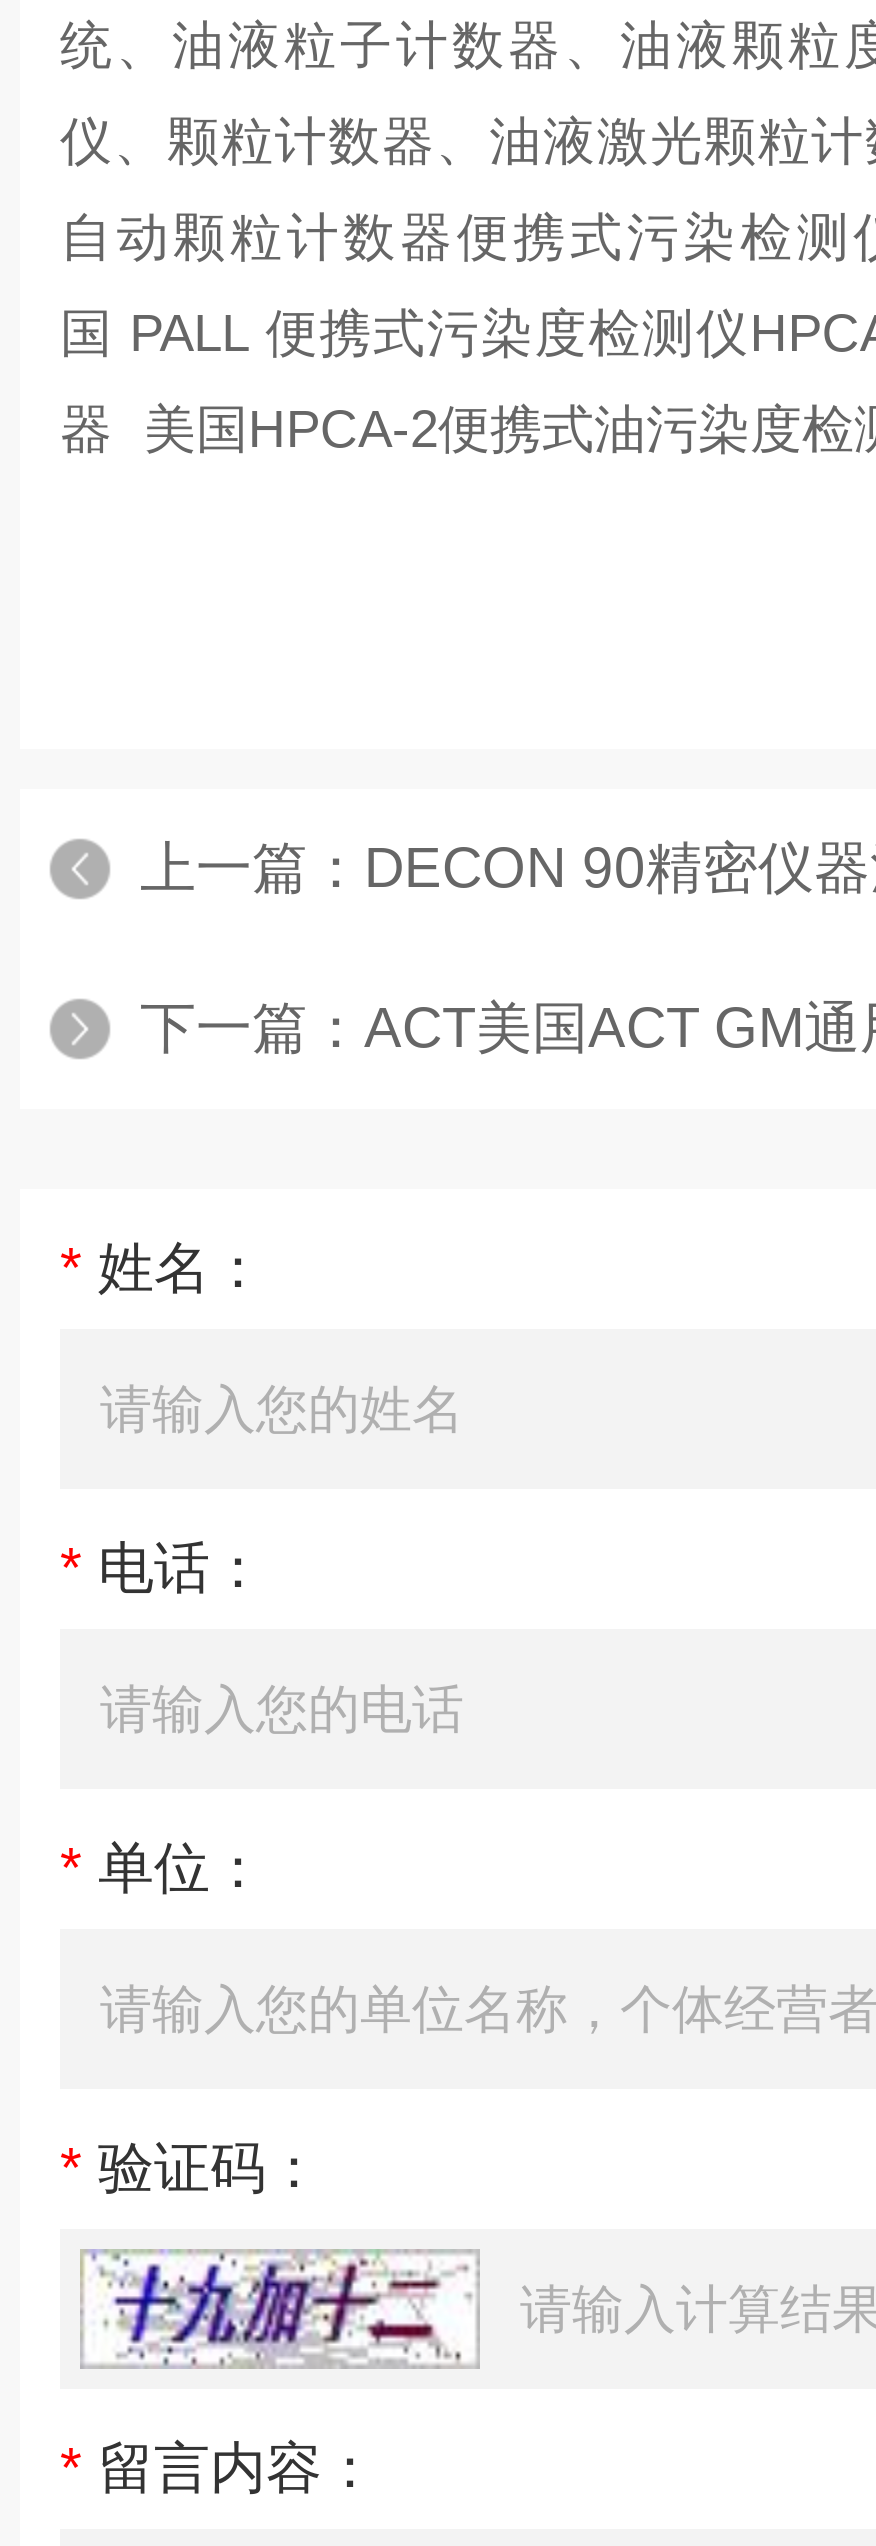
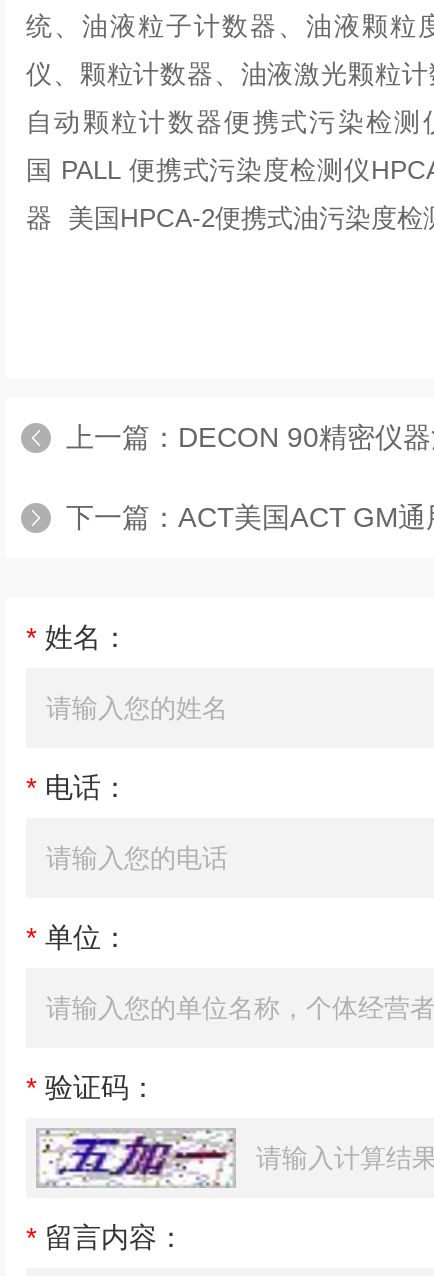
[78,2249,476,2369] [image] -> [36,1128,235,1188] [image]

